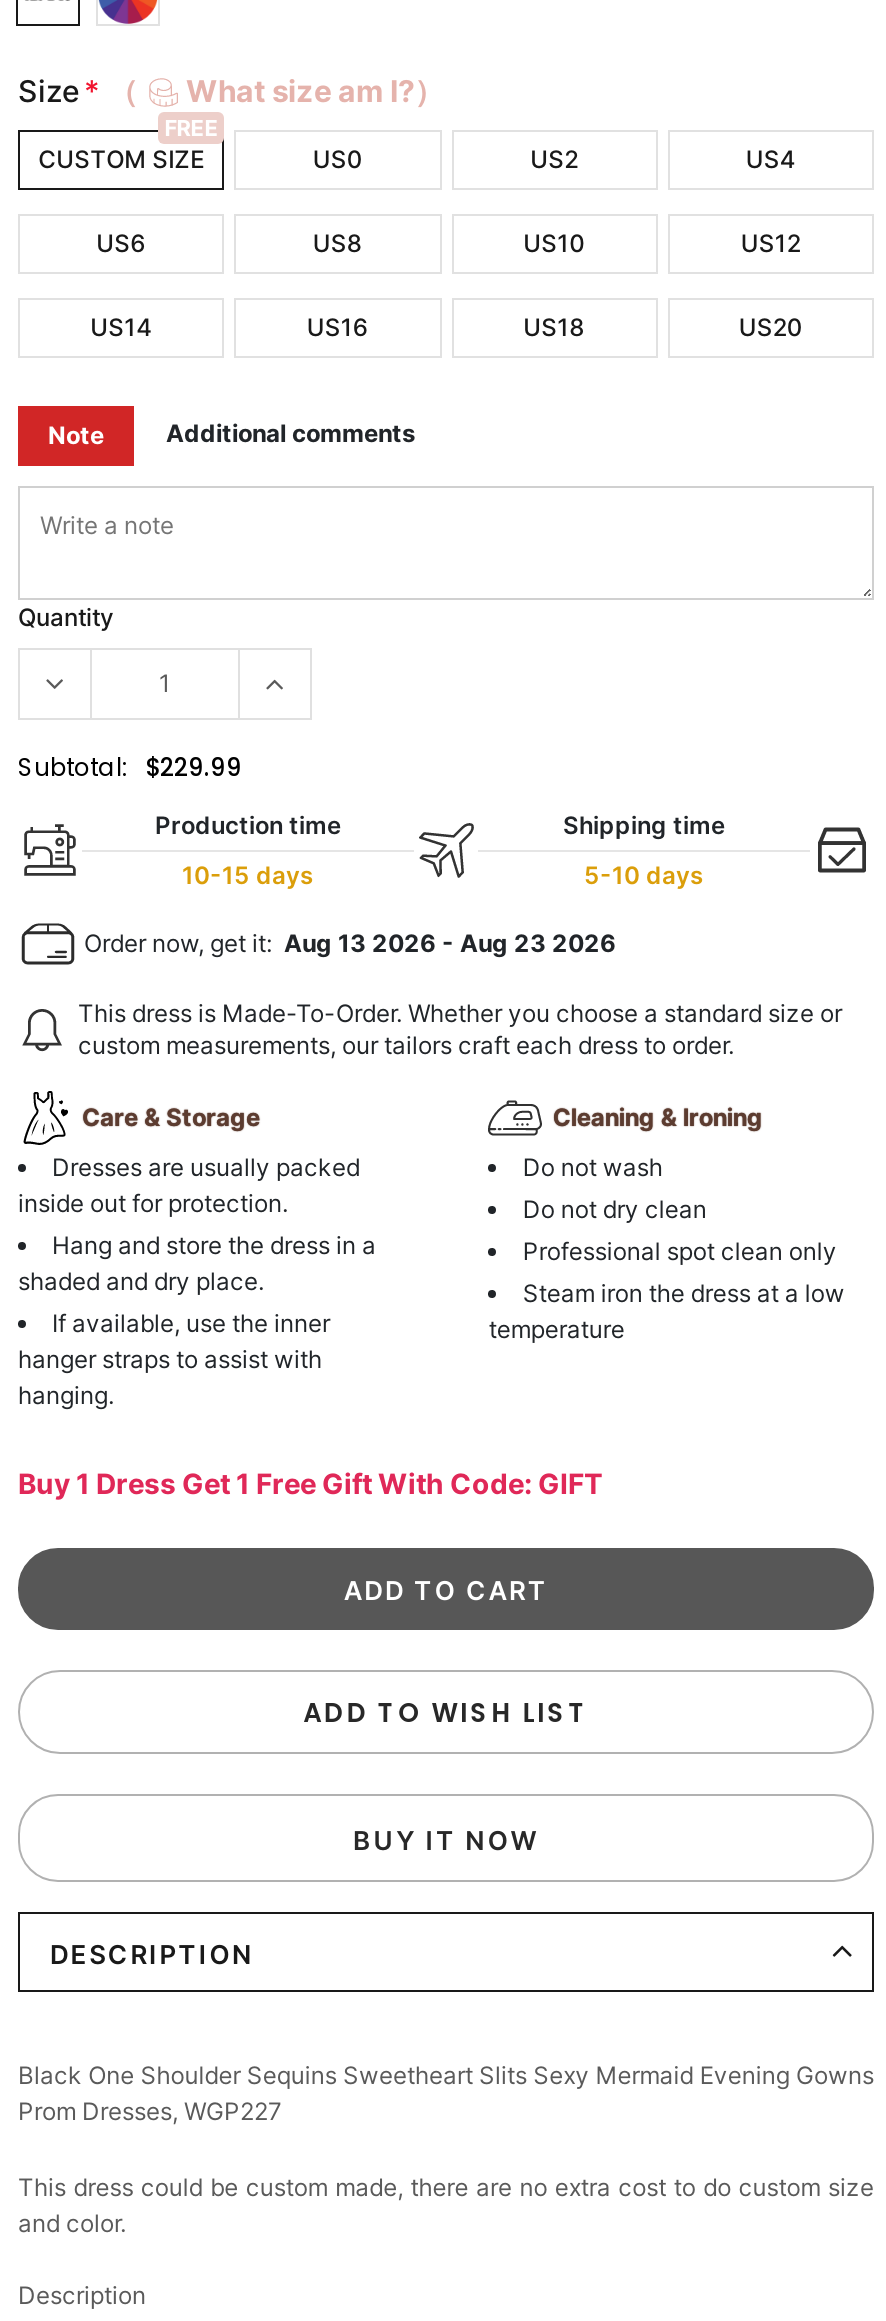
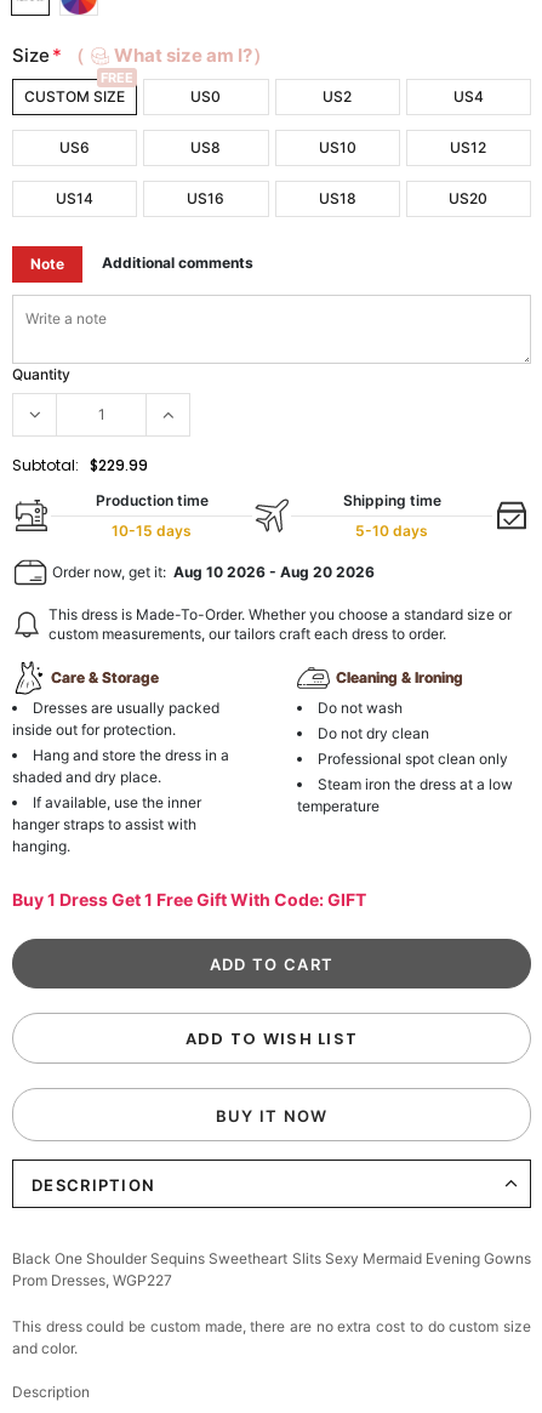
[78,927,616,957] Order now, get it: Aug 13 2026 - Aug 23 2026 -> [49,562,375,580] Order now, get it: Aug 10 2026 - Aug 20 2026

